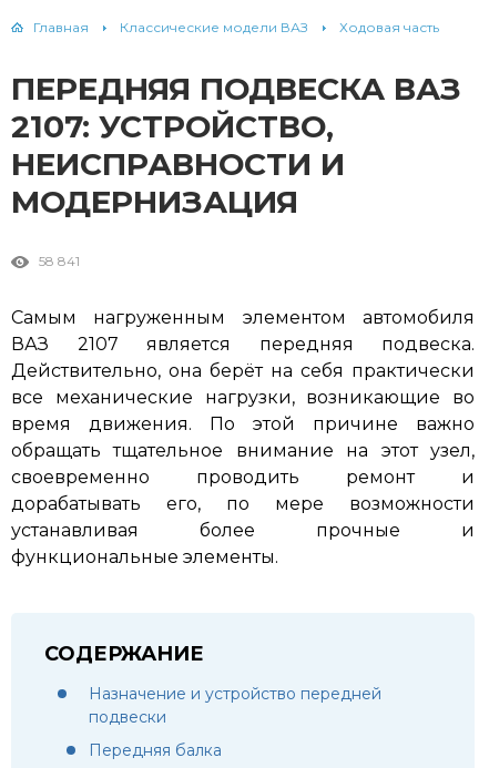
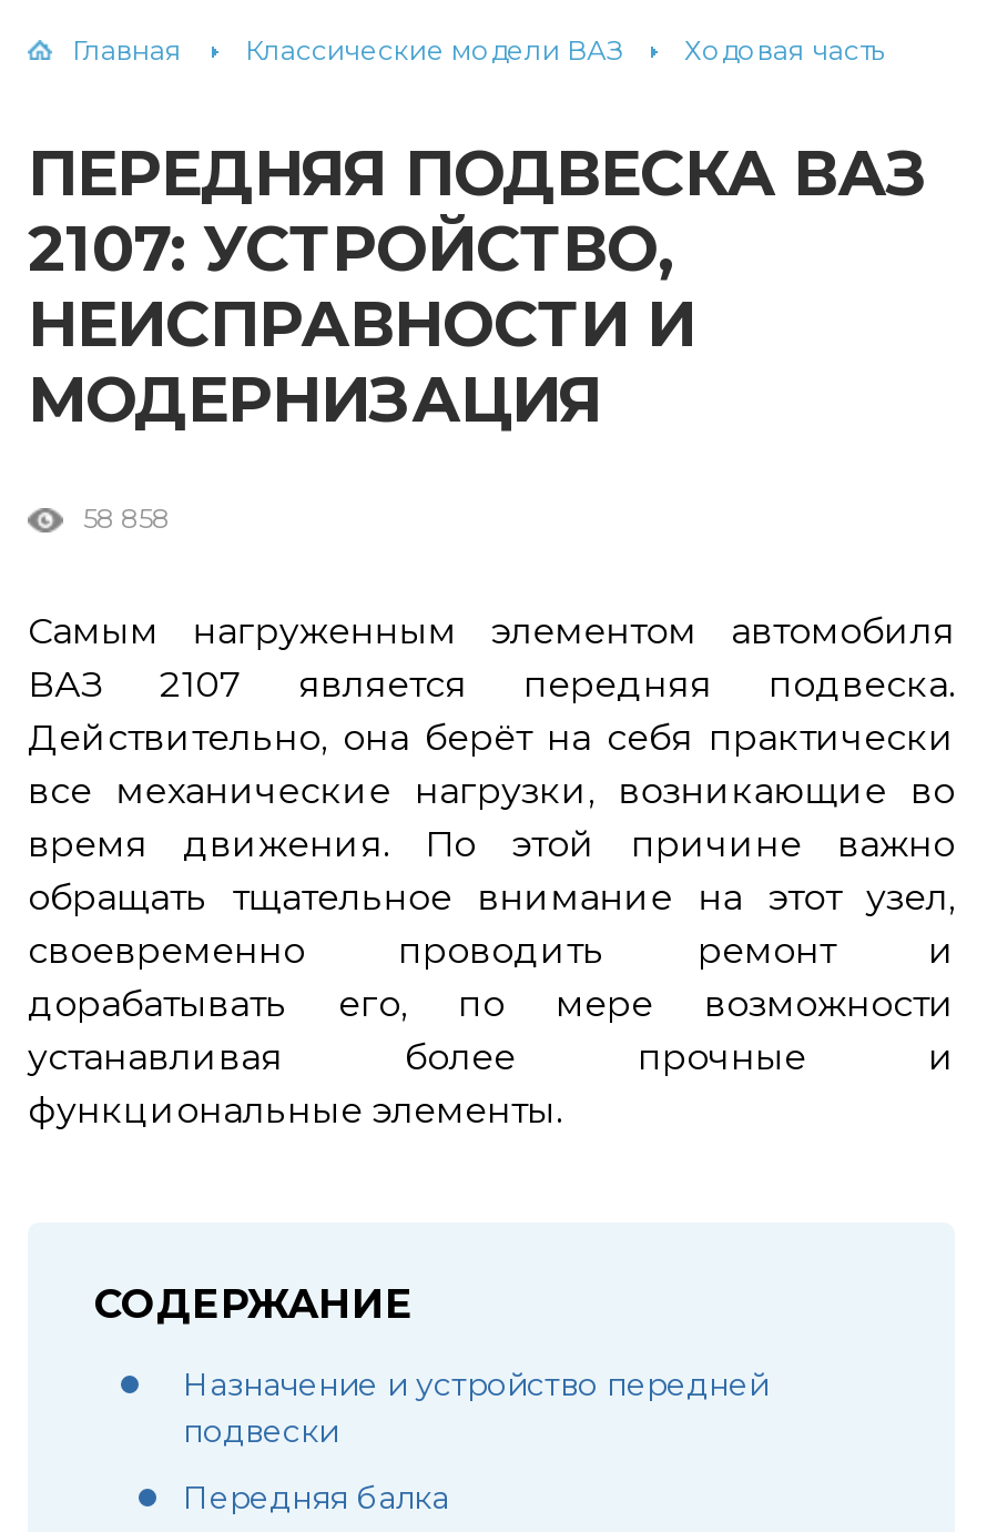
[39,253,80,269] 58 841 -> [83,501,170,535] 58 858

